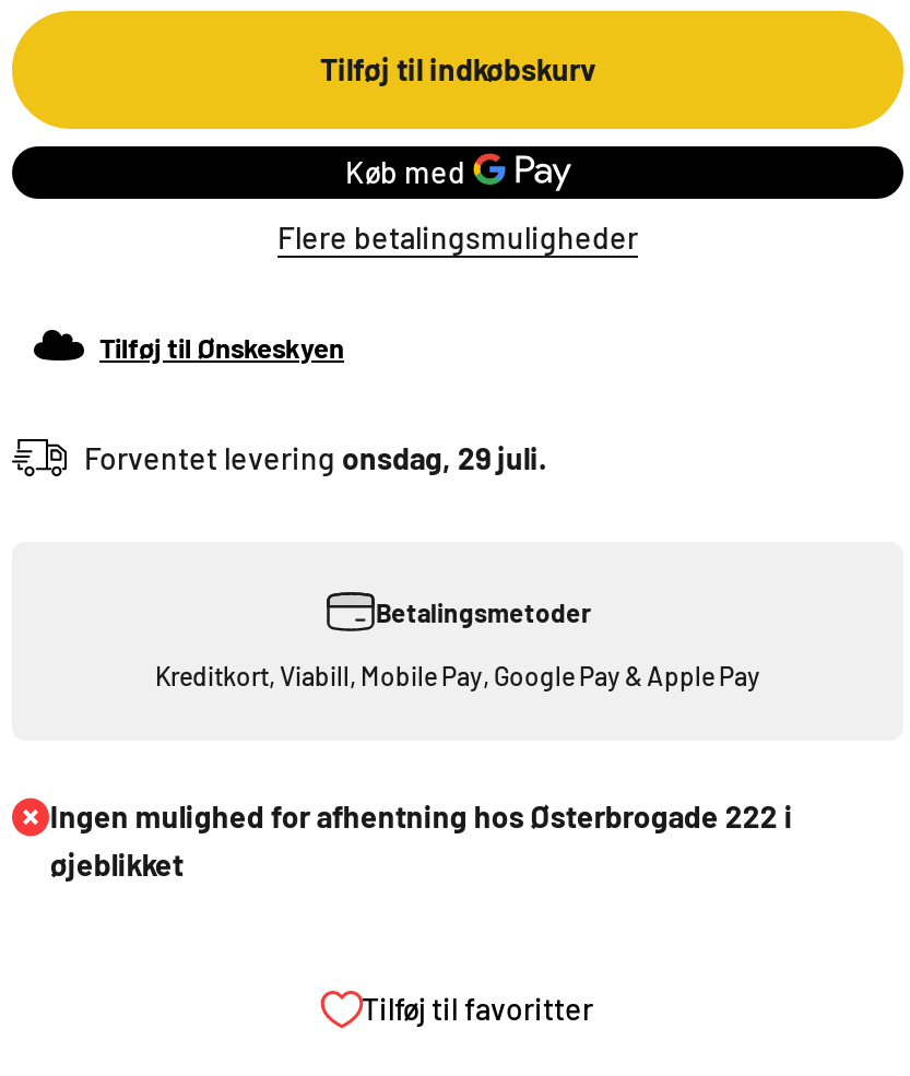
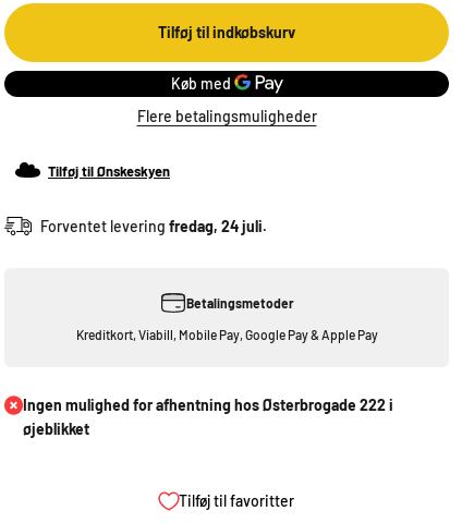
[78,439,547,476] Forventet levering onsdag, 29 juli. -> [37,217,267,235] Forventet levering fredag, 24 juli.

